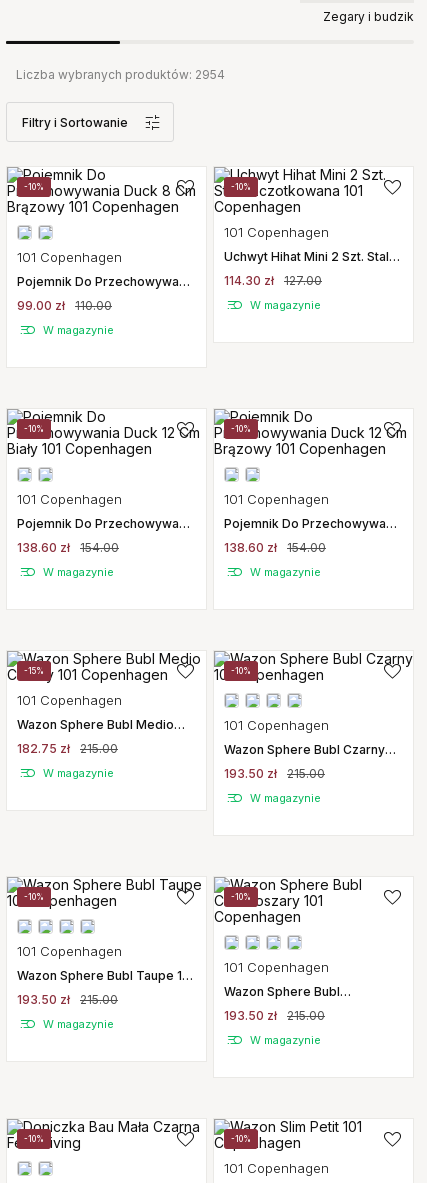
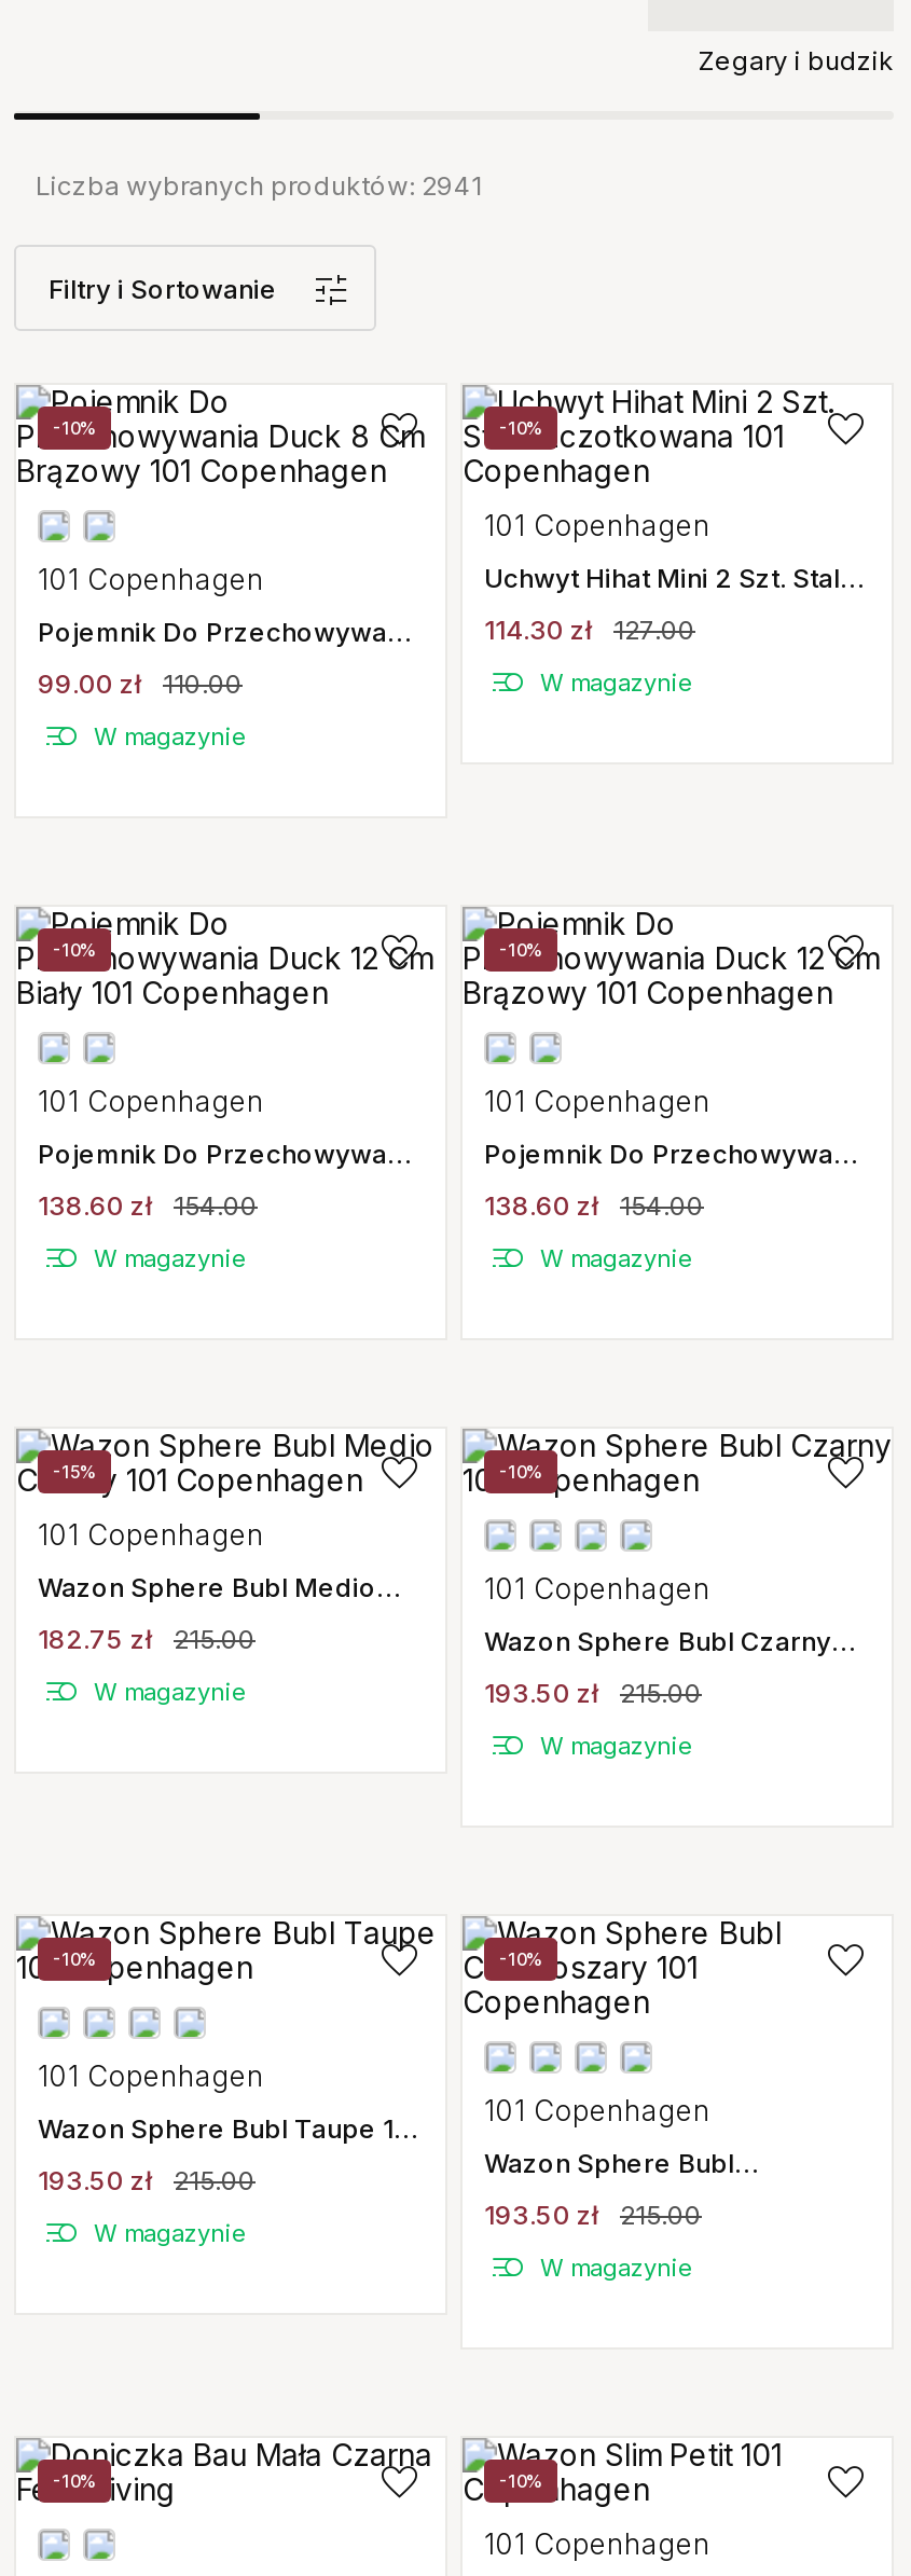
[16,67,225,82] Liczba wybranych produktów: 2954 -> [36,169,482,202] Liczba wybranych produktów: 2941

